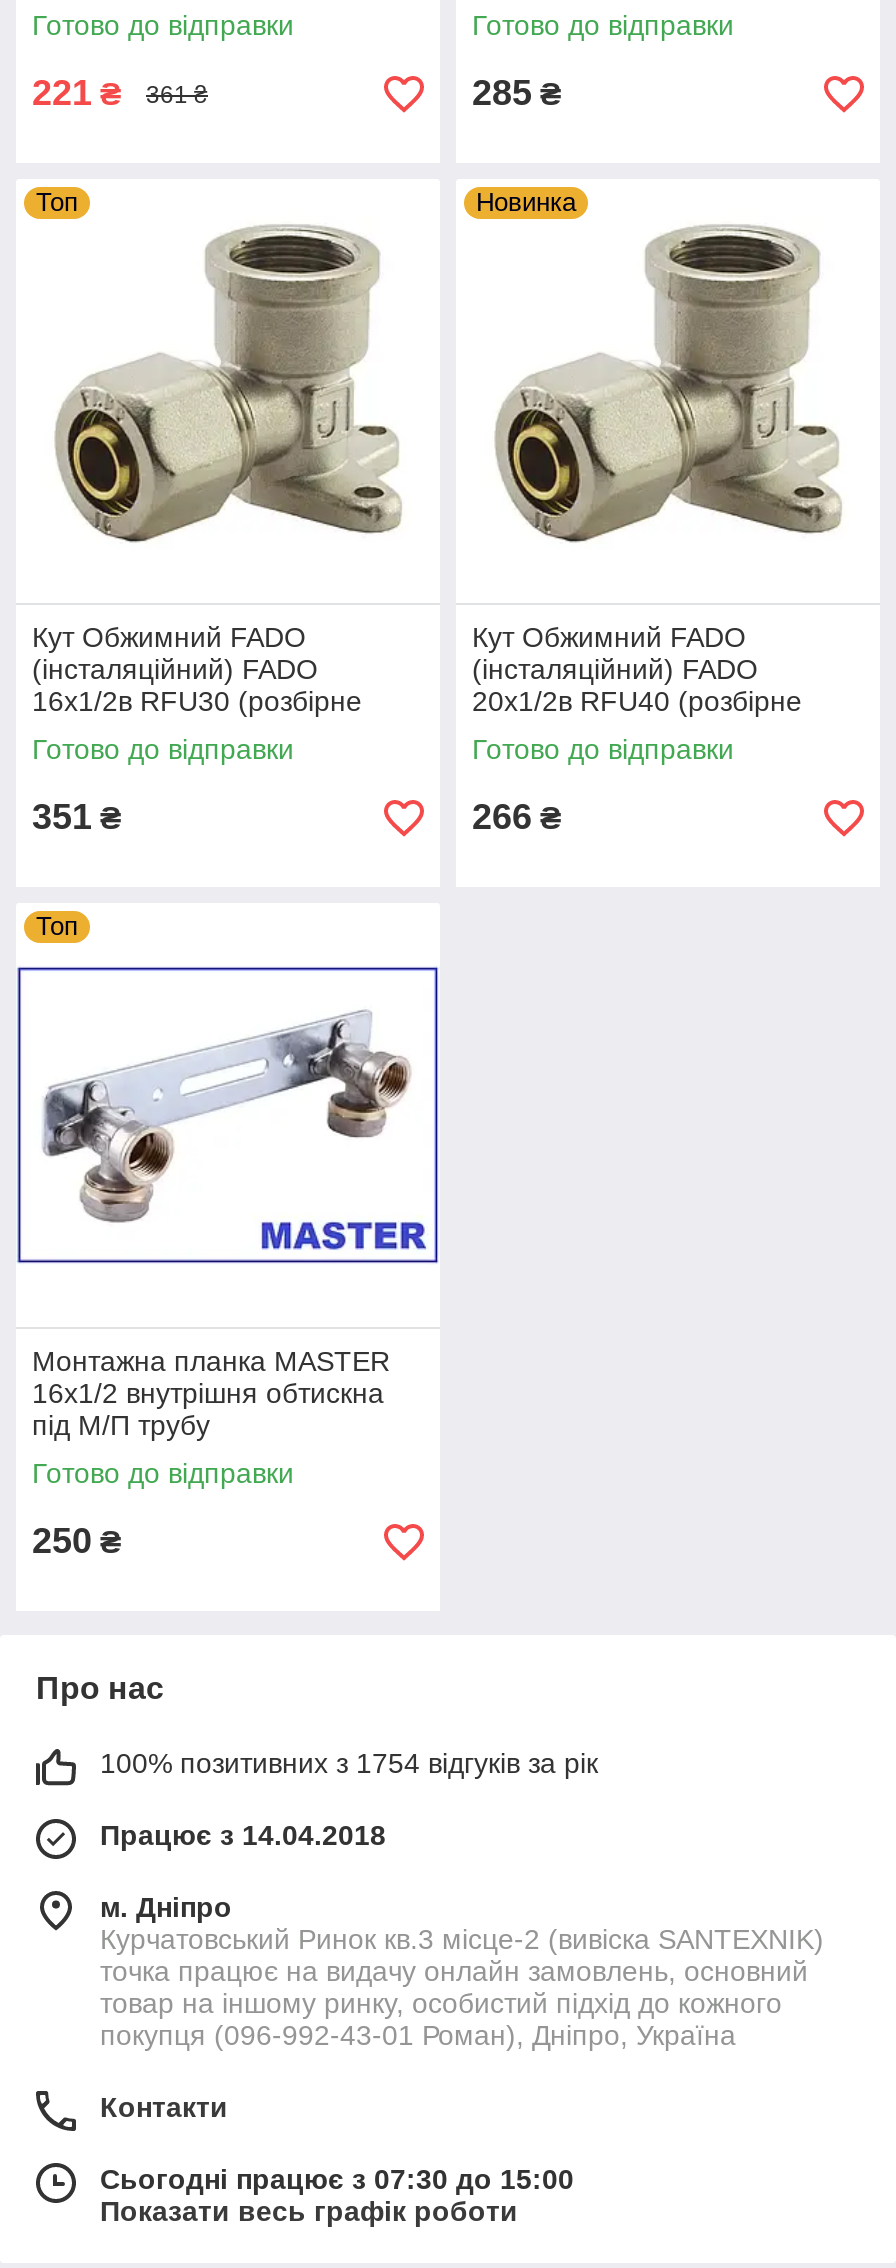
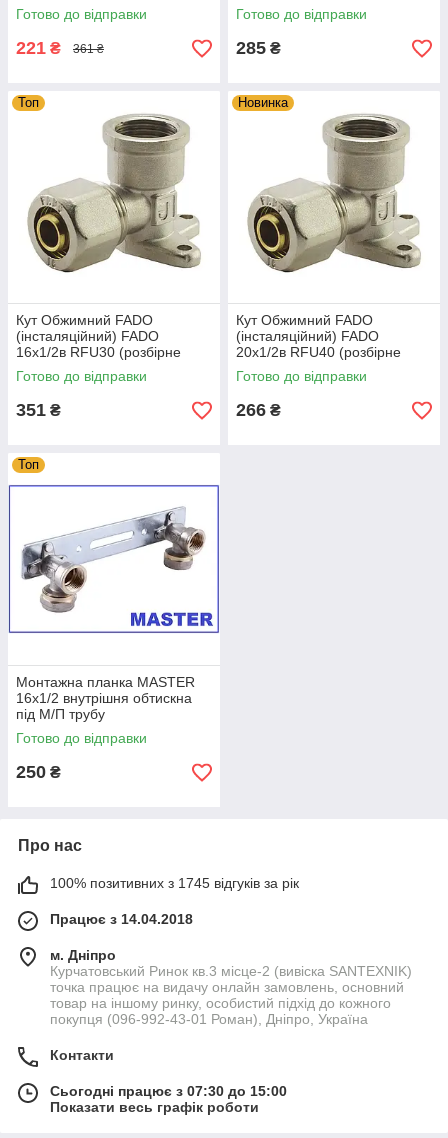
[100,1747,598,1779] 100% позитивних з 1754 відгуків за рік -> [50,875,299,891] 100% позитивних з 1745 відгуків за рік

